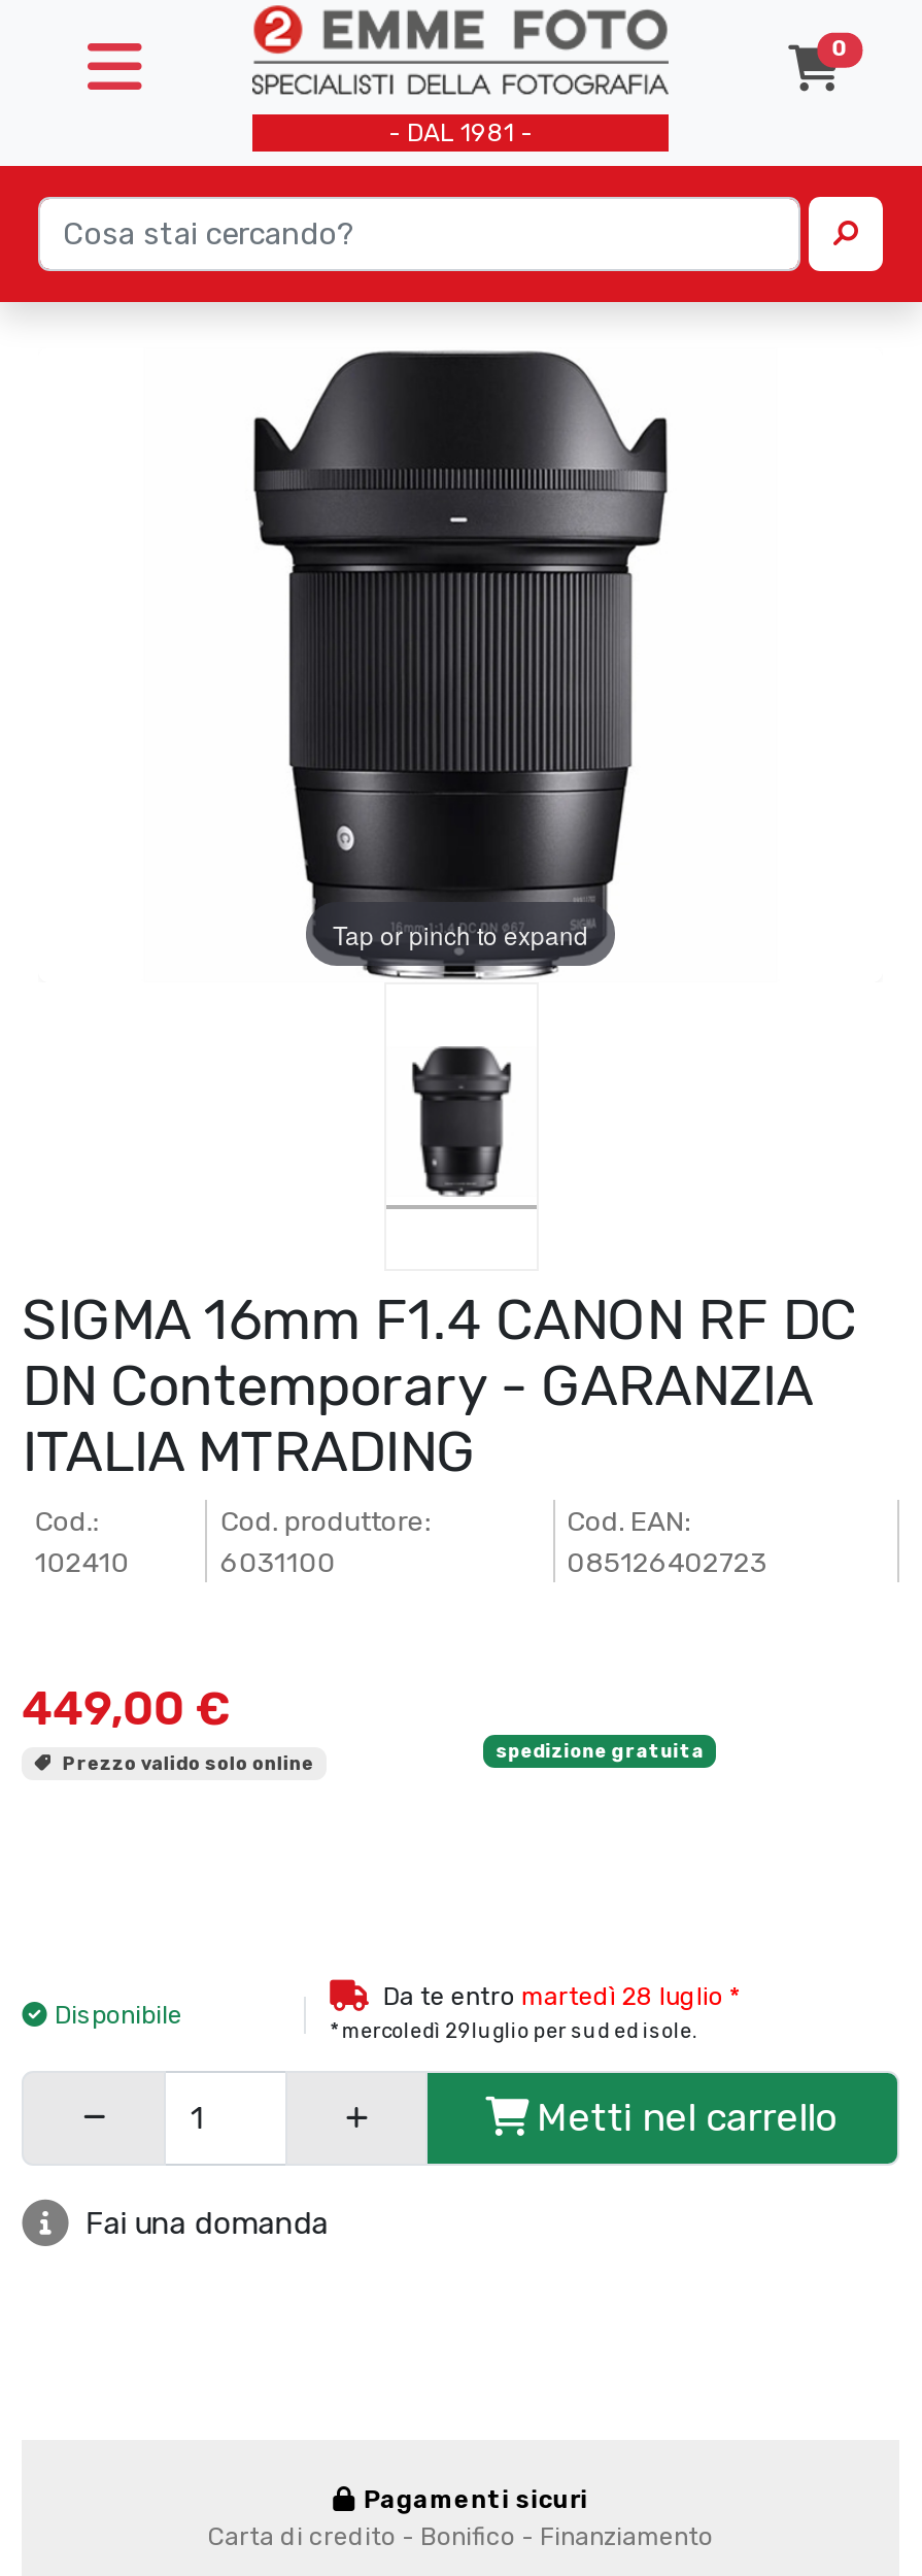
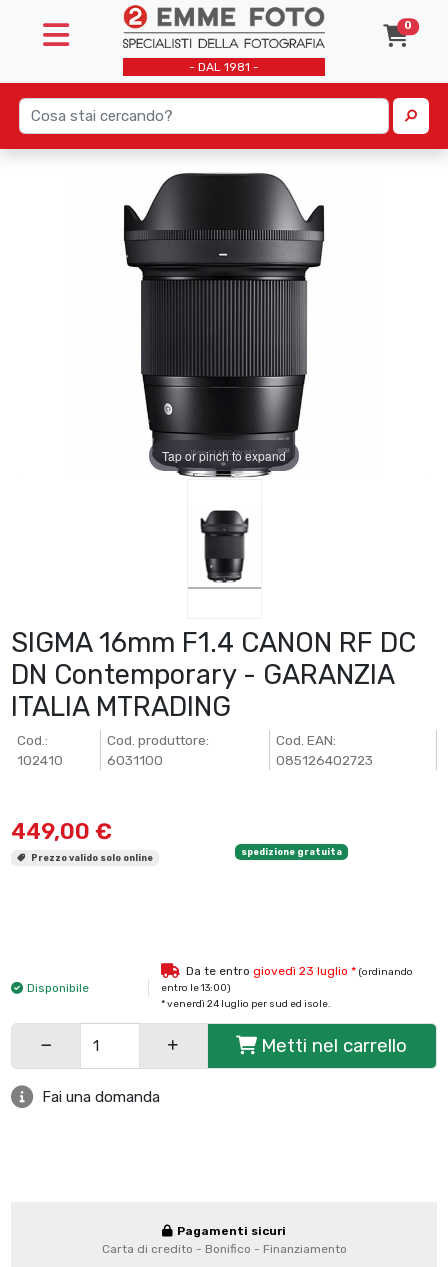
[330,1982,739,2043] Da te entro martedì 28 luglio * | * mercoledì 29 luglio per sud ed isole. -> [161,964,413,1010] Da te entro giovedì 23 luglio * (ordinando | entro le 13:00) | * venerdì 24 luglio per sud ed isole.

